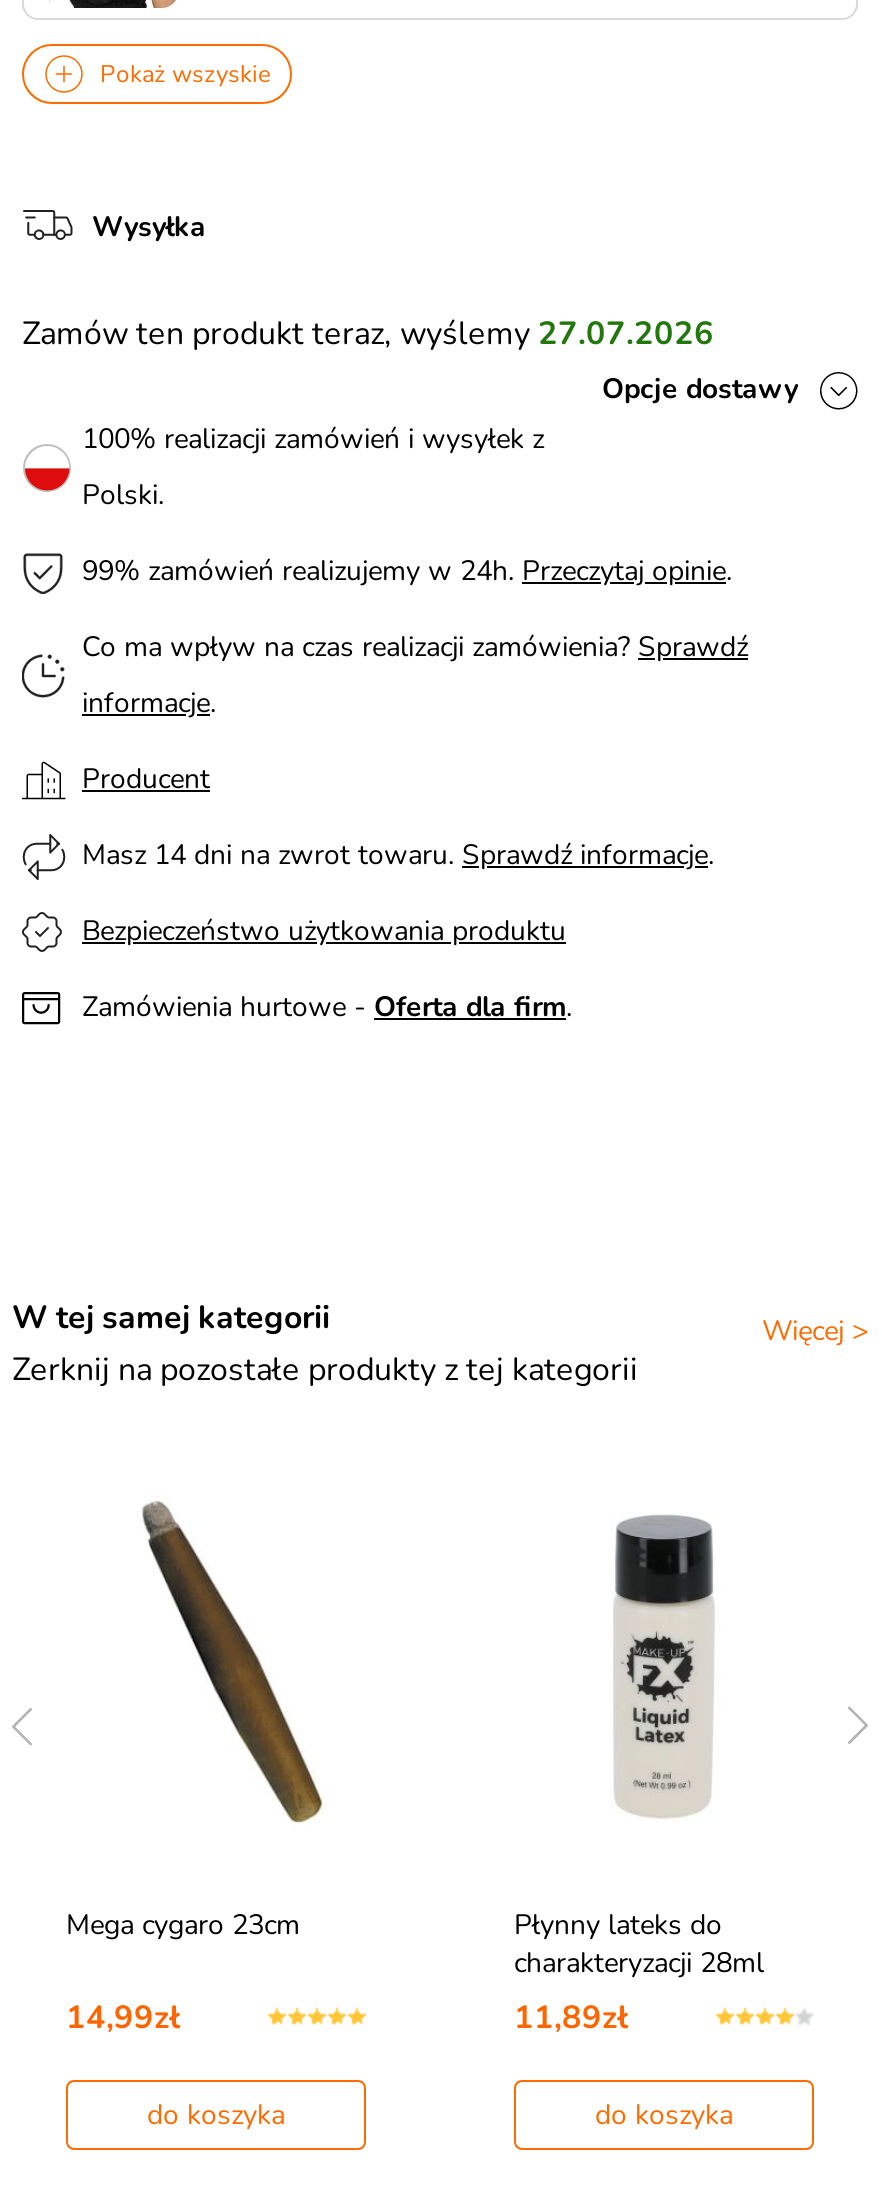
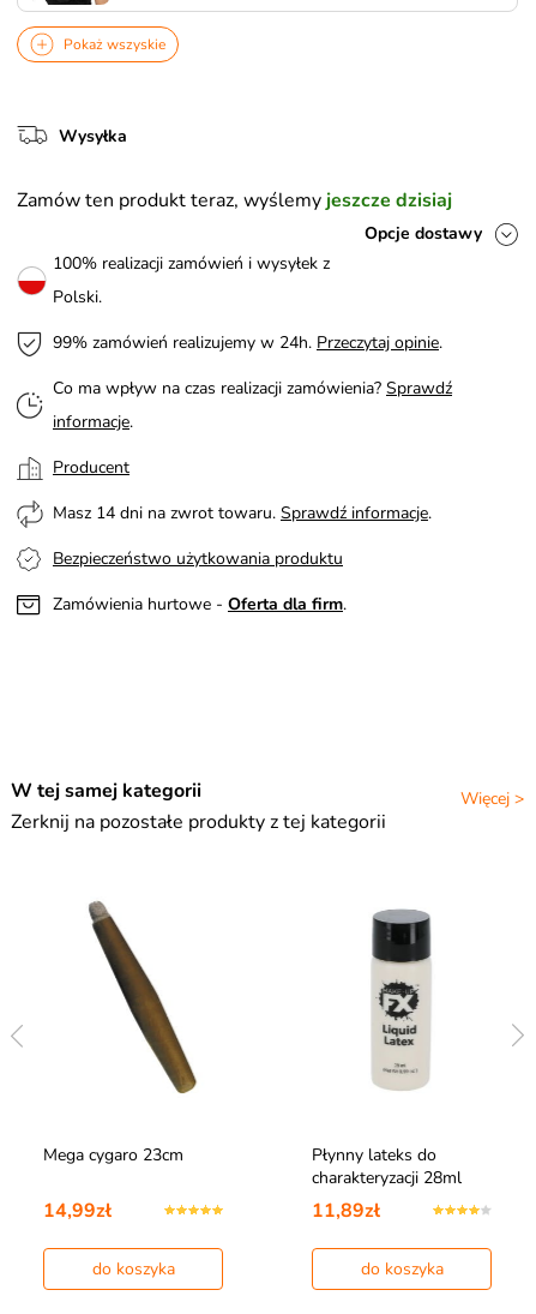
[22,312,714,356] Zamów ten produkt teraz, wyślemy 27.07.2026 -> [17,187,452,214] Zamów ten produkt teraz, wyślemy jeszcze dzisiaj

